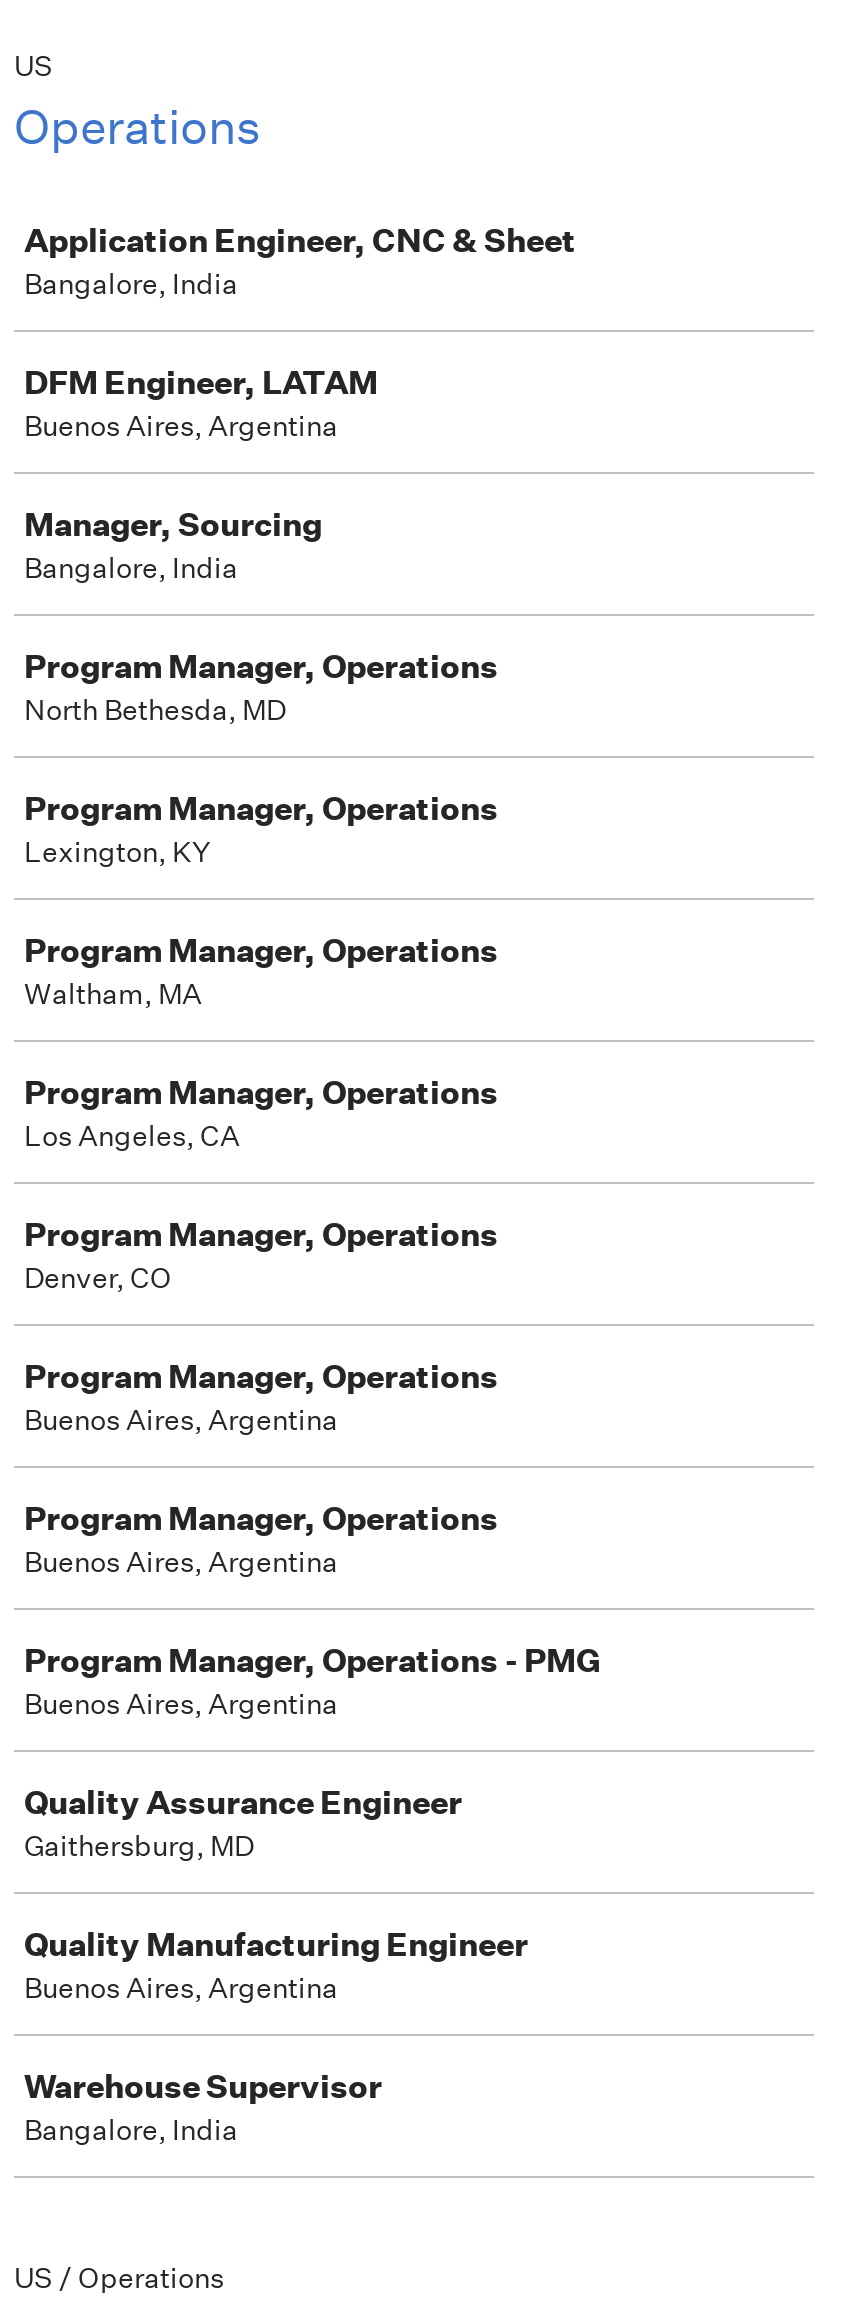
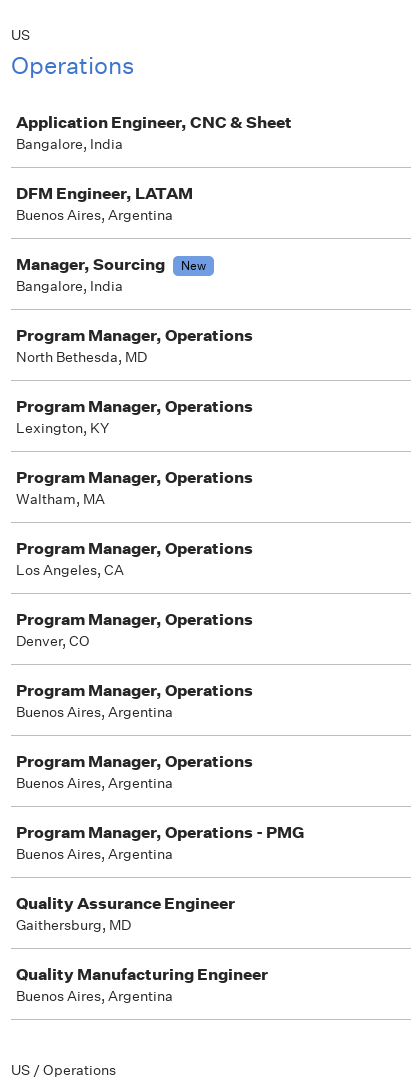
none -> [181,257,206,274] New
[24,2066,382,2148] Warehouse Supervisor | Bangalore, India -> none

